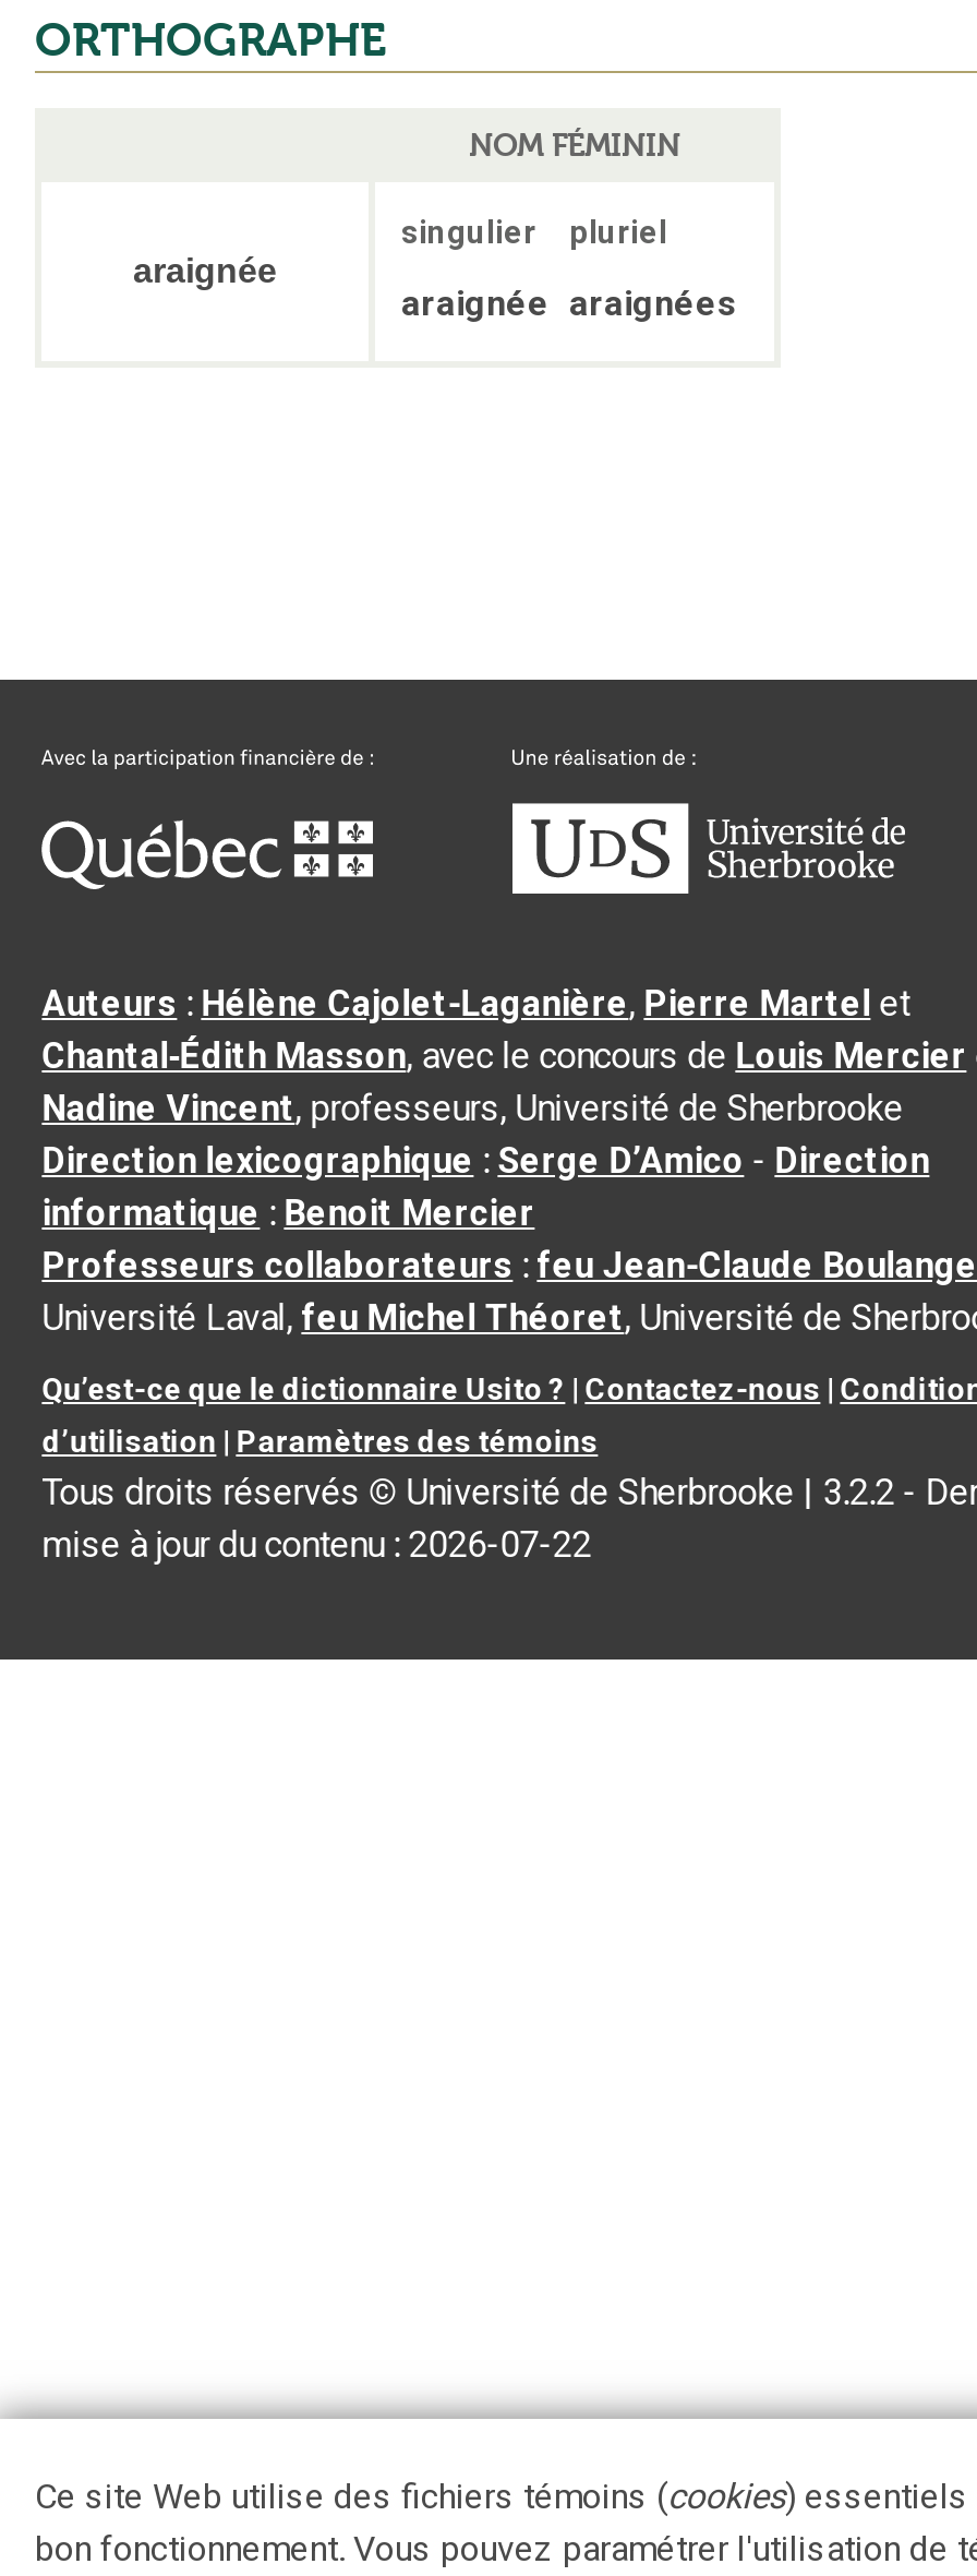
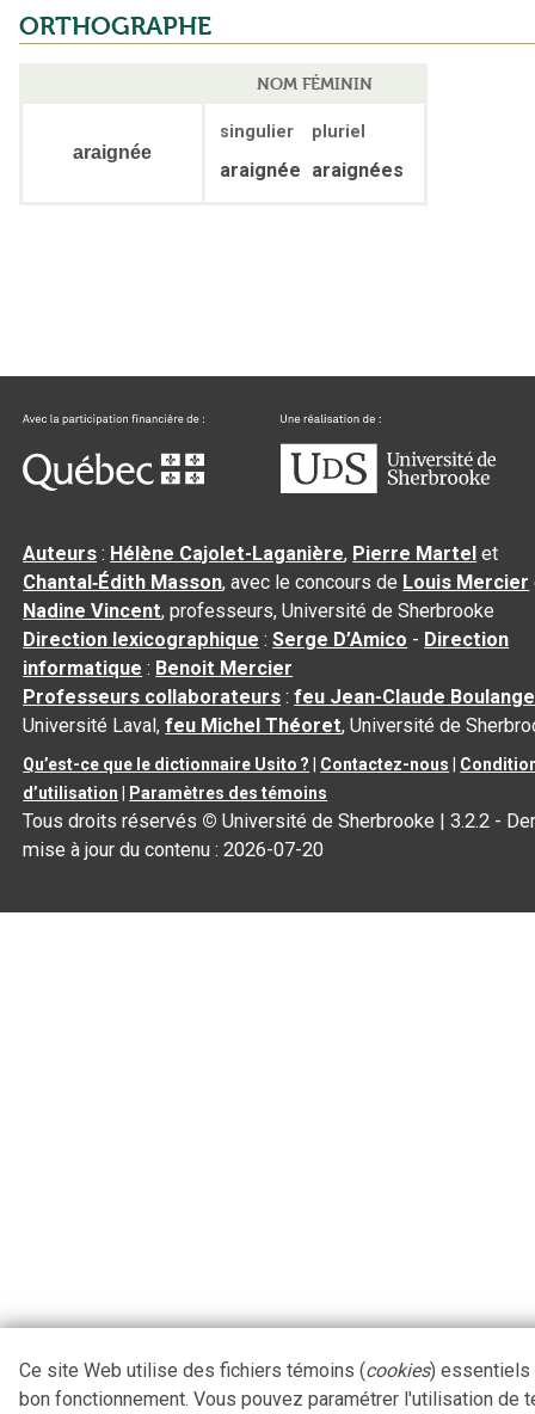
[42,1524,591,1566] mise à jour du contenu : 2026-07-22 -> [23,838,324,861] mise à jour du contenu : 2026-07-20

